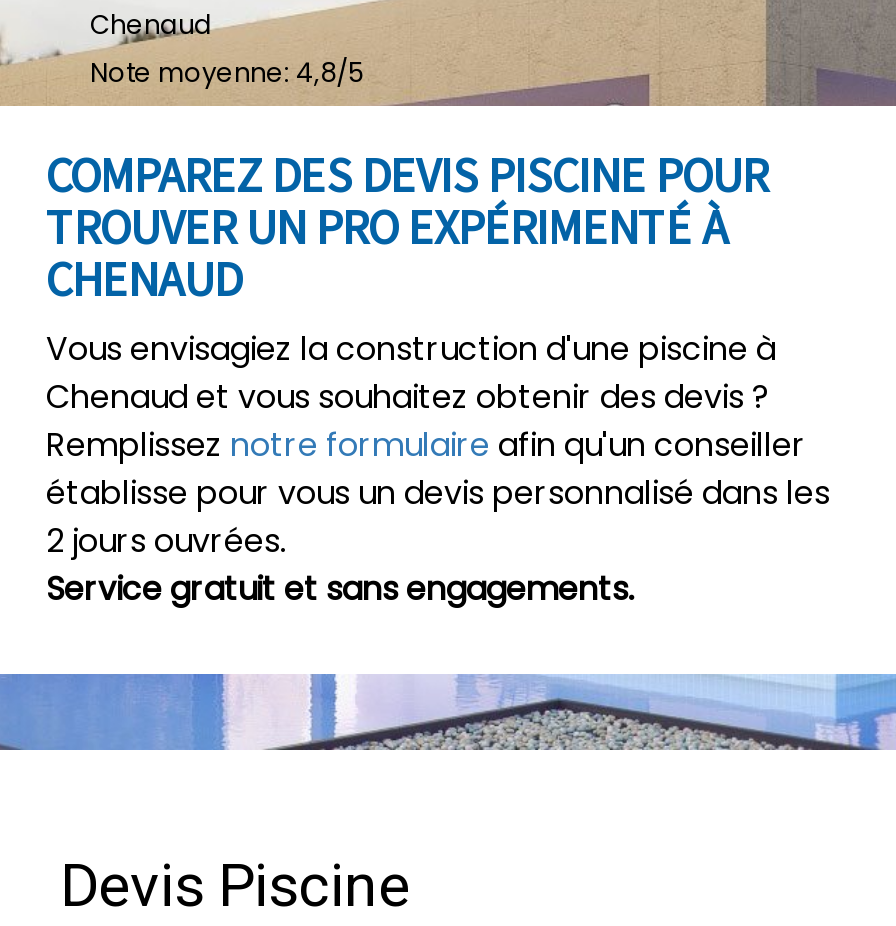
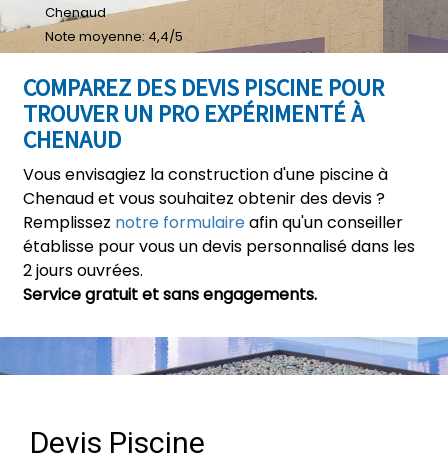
[90,54,364,92] Note moyenne: 4,8/5 -> [45,27,183,46] Note moyenne: 4,4/5

